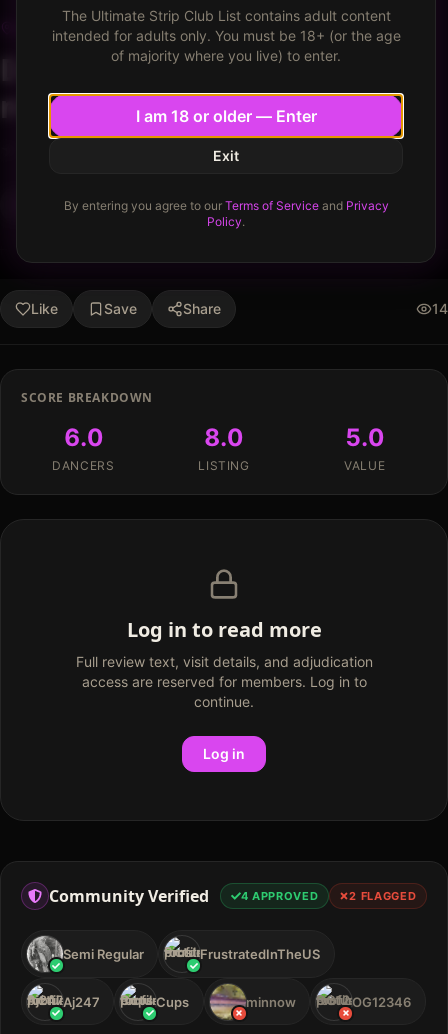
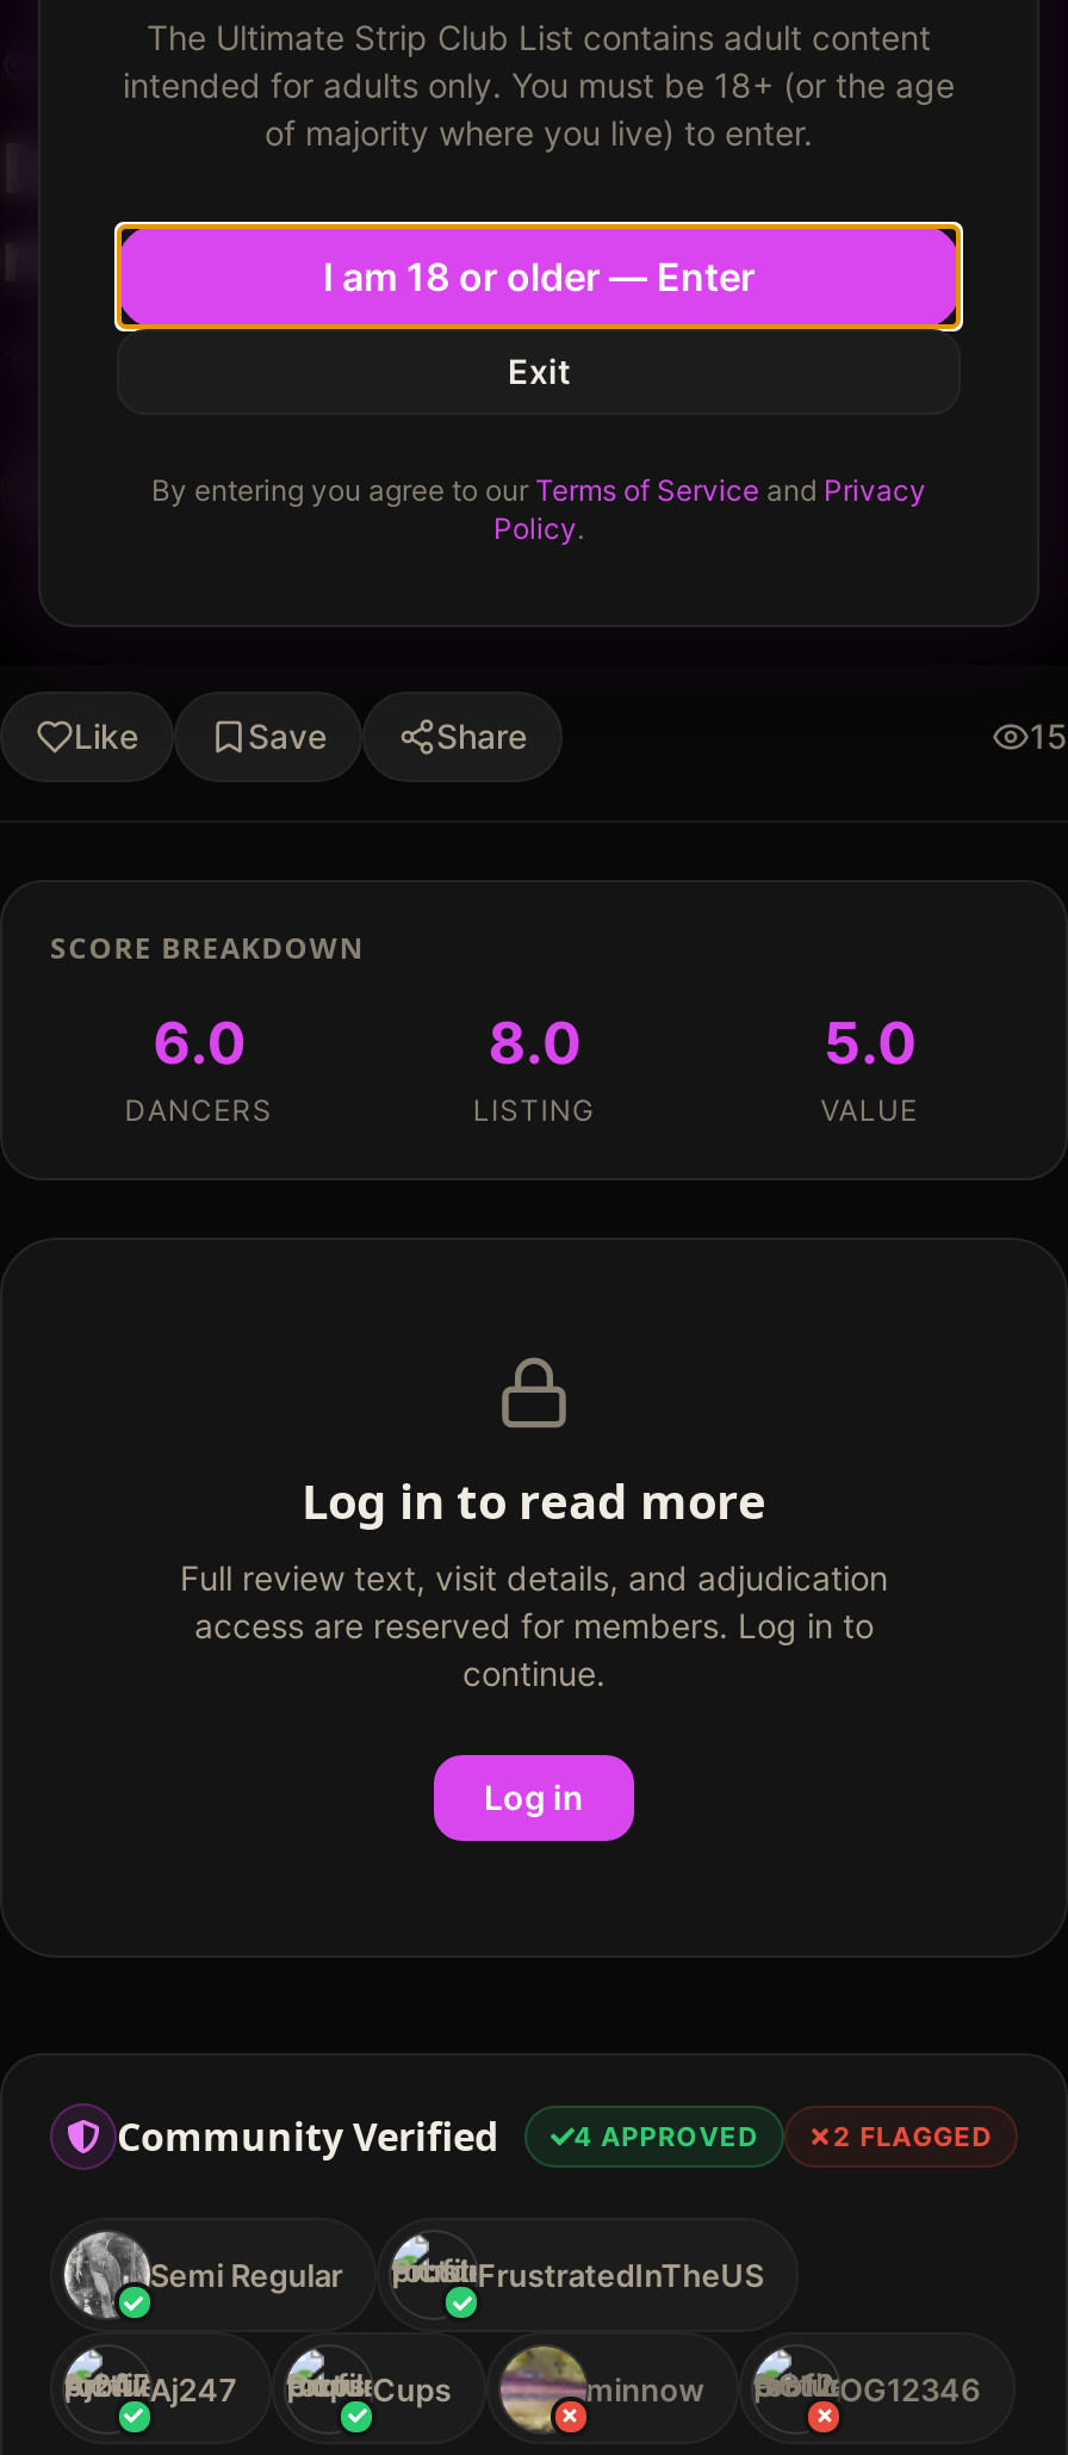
[432,300,448,317] 14 -> [1030,716,1068,756] 15

